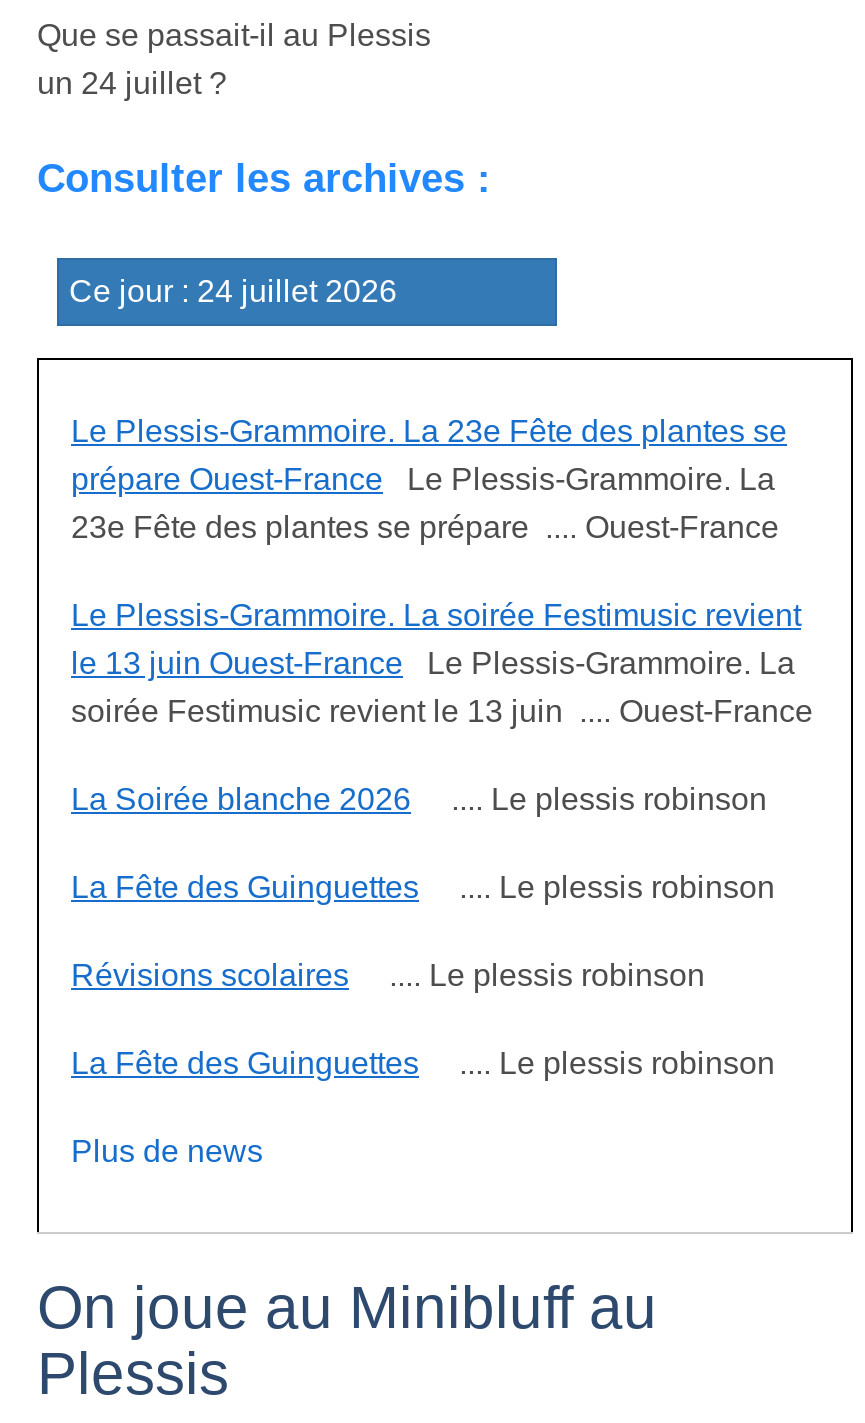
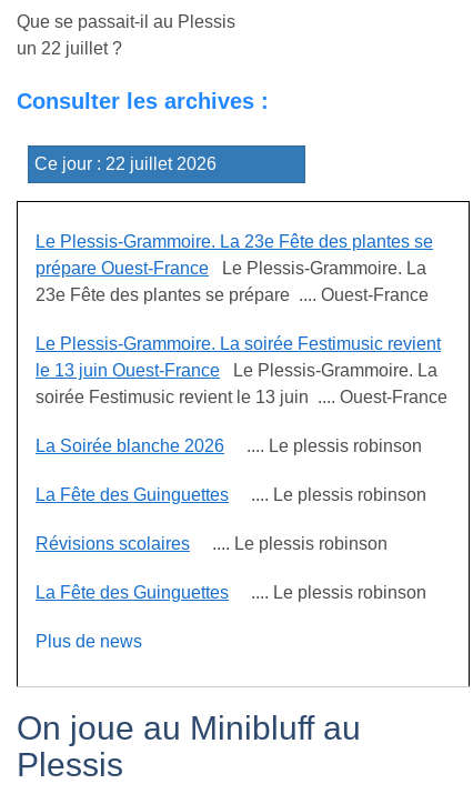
[37,67,227,101] un 24 juillet ? -> [17,39,122,58] un 22 juillet ?

